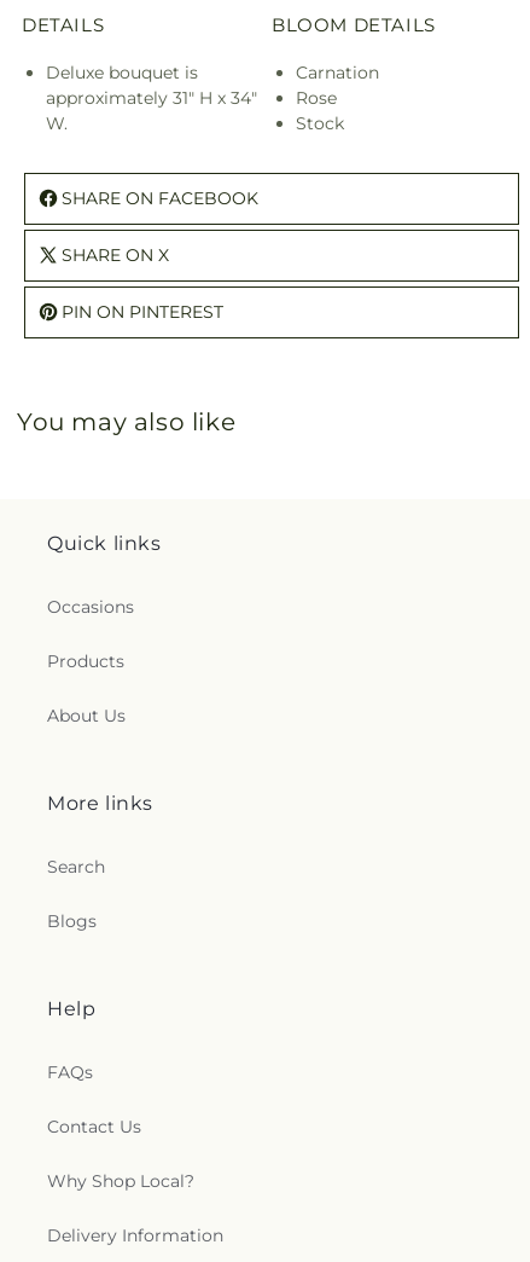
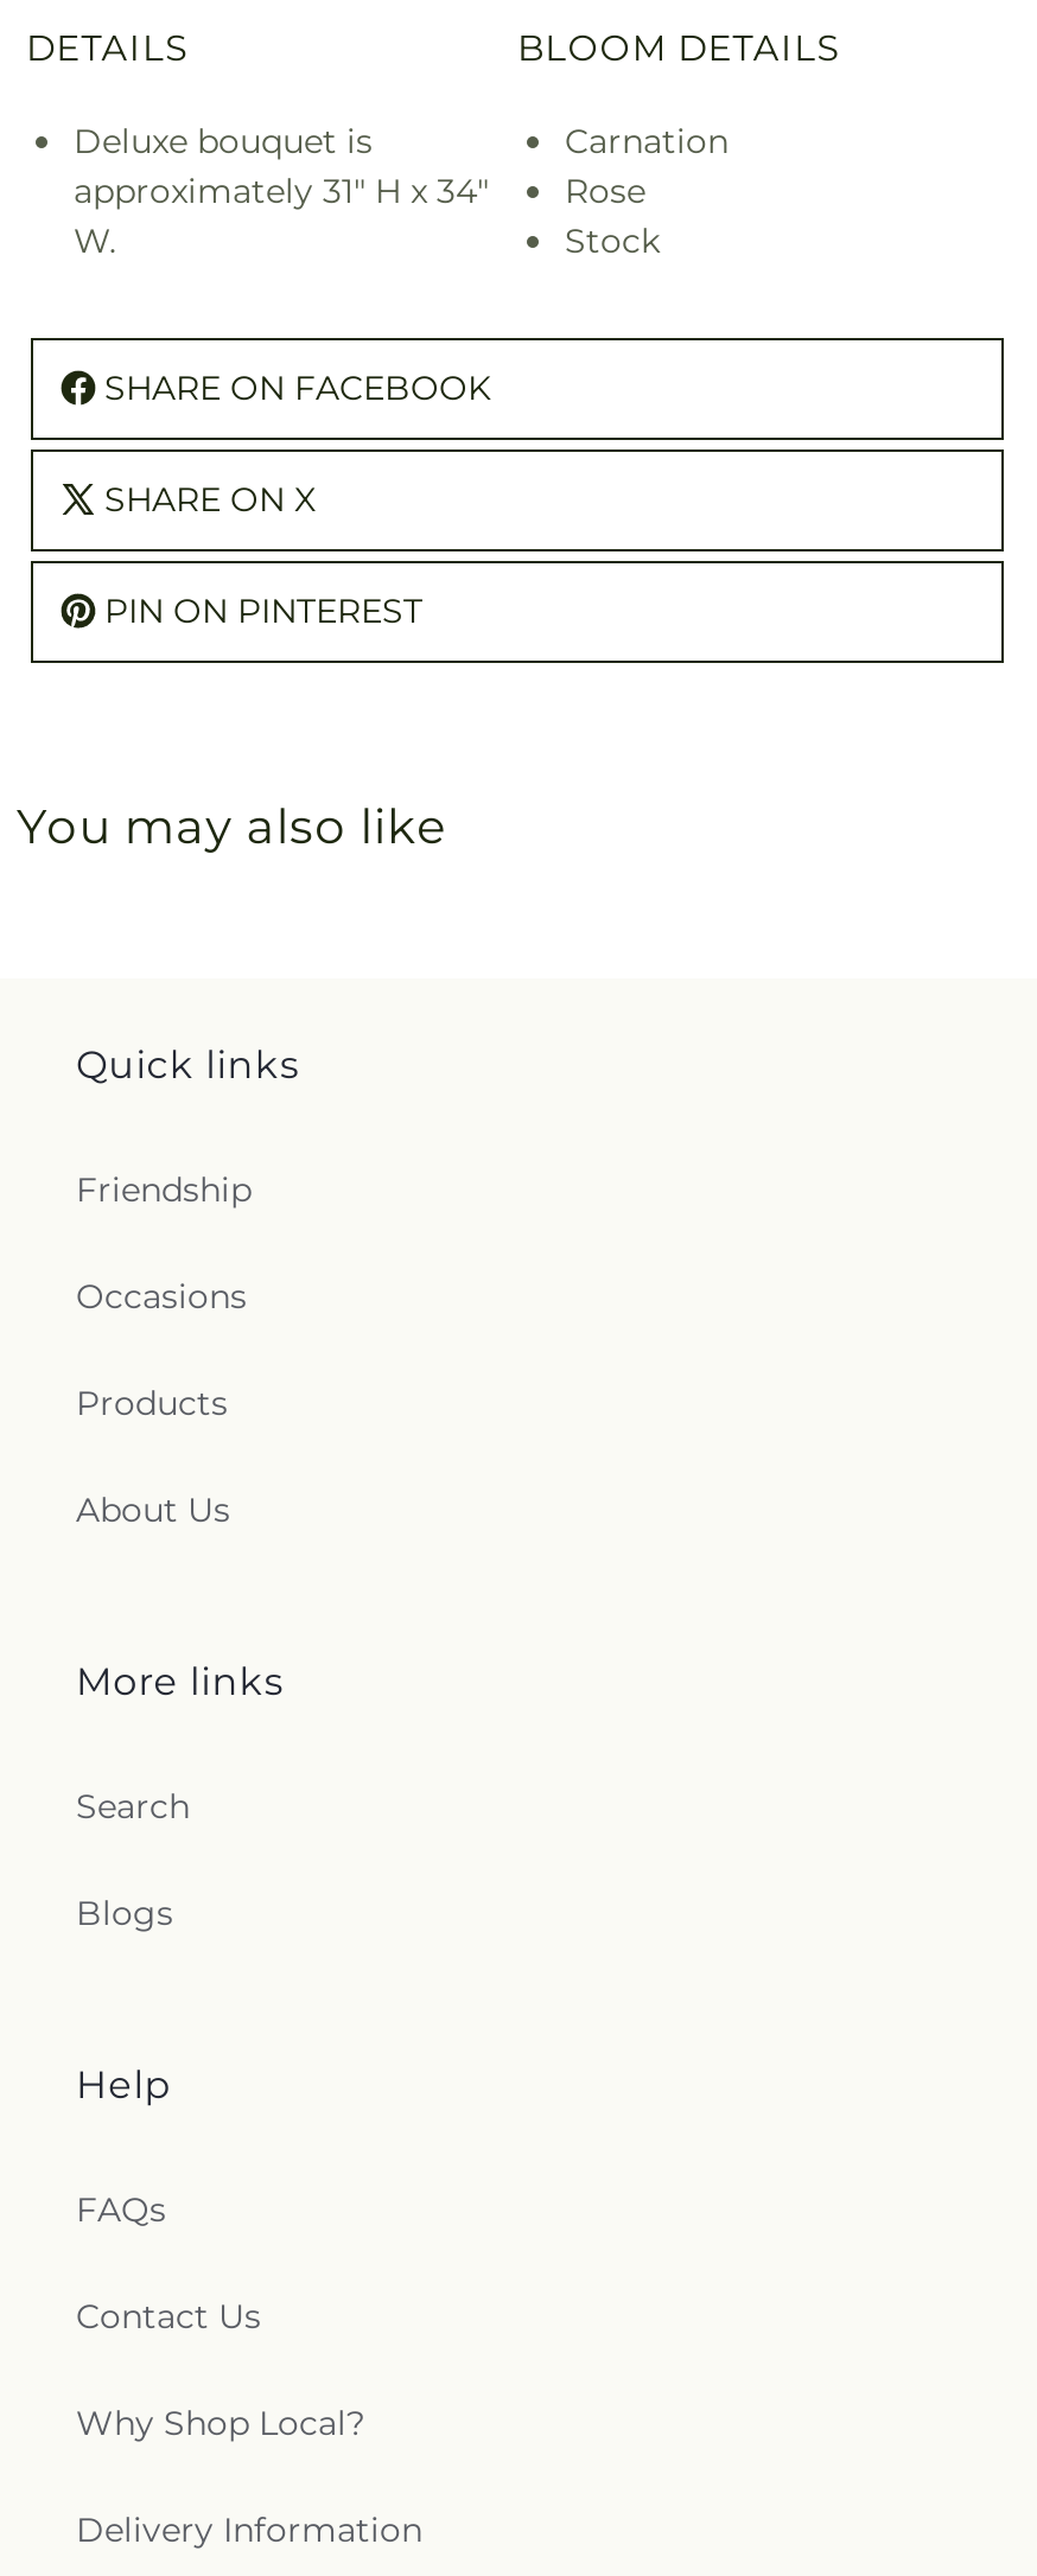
none -> [76,1169,252,1212] Friendship

